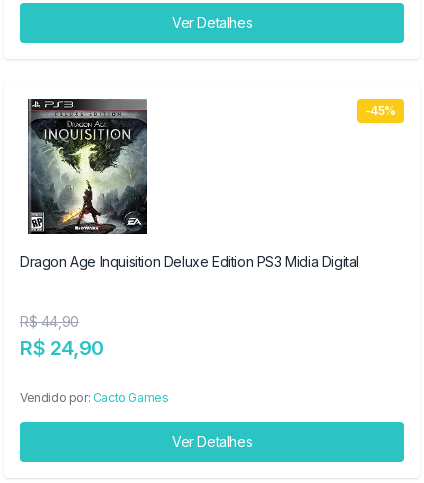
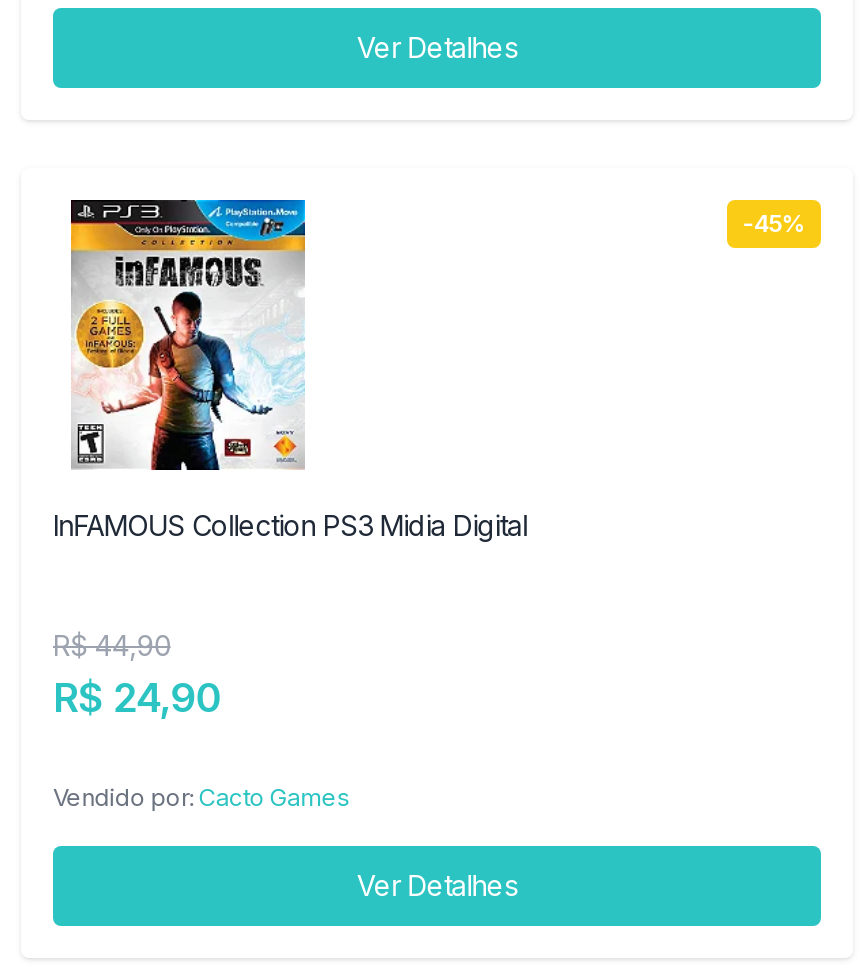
[20,98,359,270] [image] | Dragon Age Inquisition Deluxe Edition PS3 Midia Digital -> [53,198,527,542] [image] | InFAMOUS Collection PS3 Midia Digital

